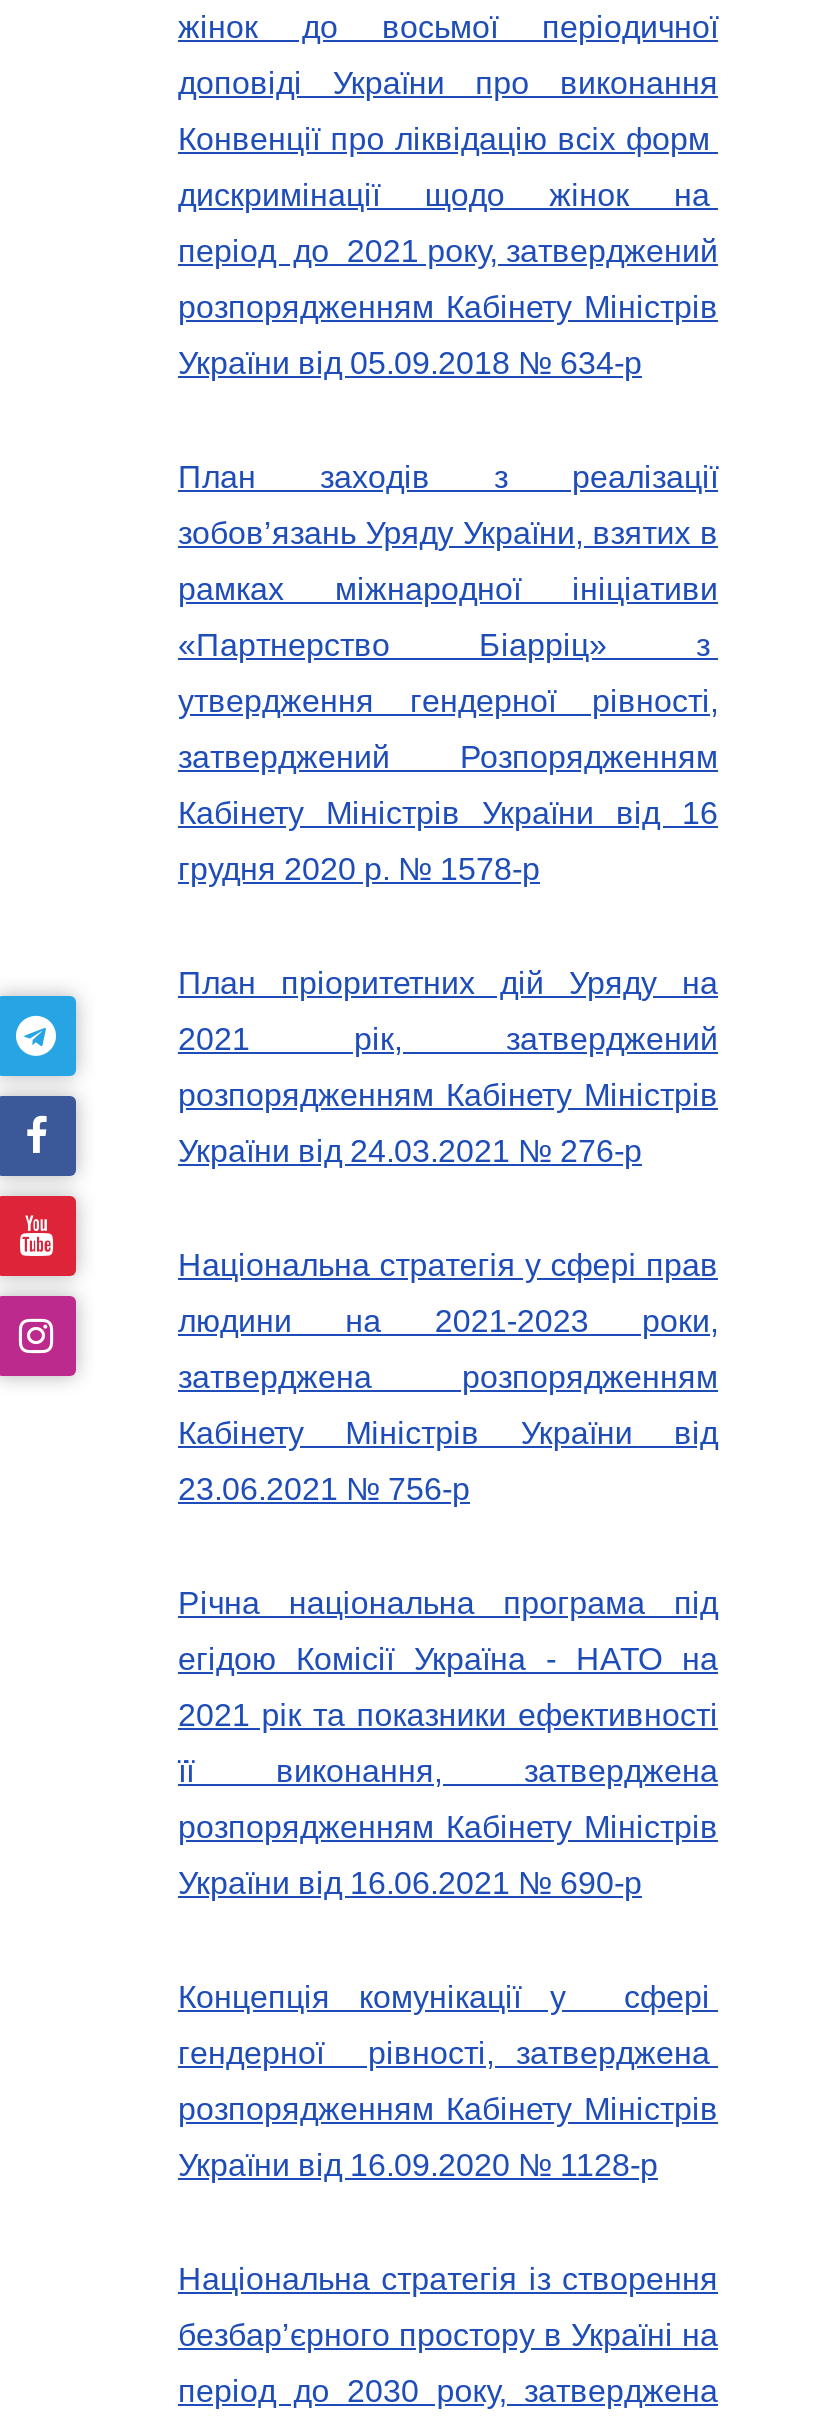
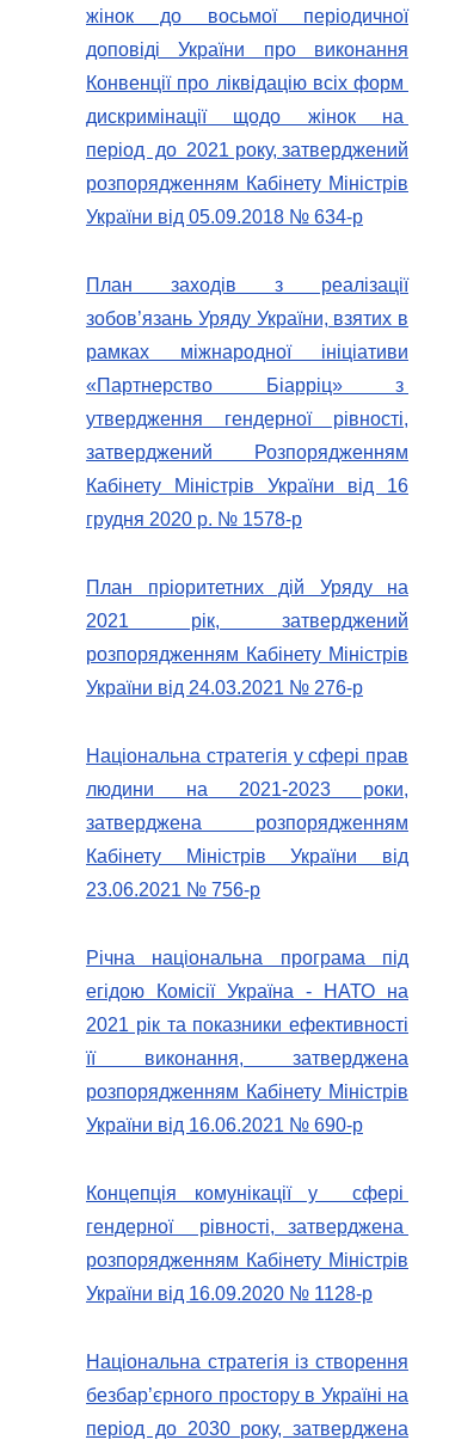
[6,988,84,1384] [image] -> none

